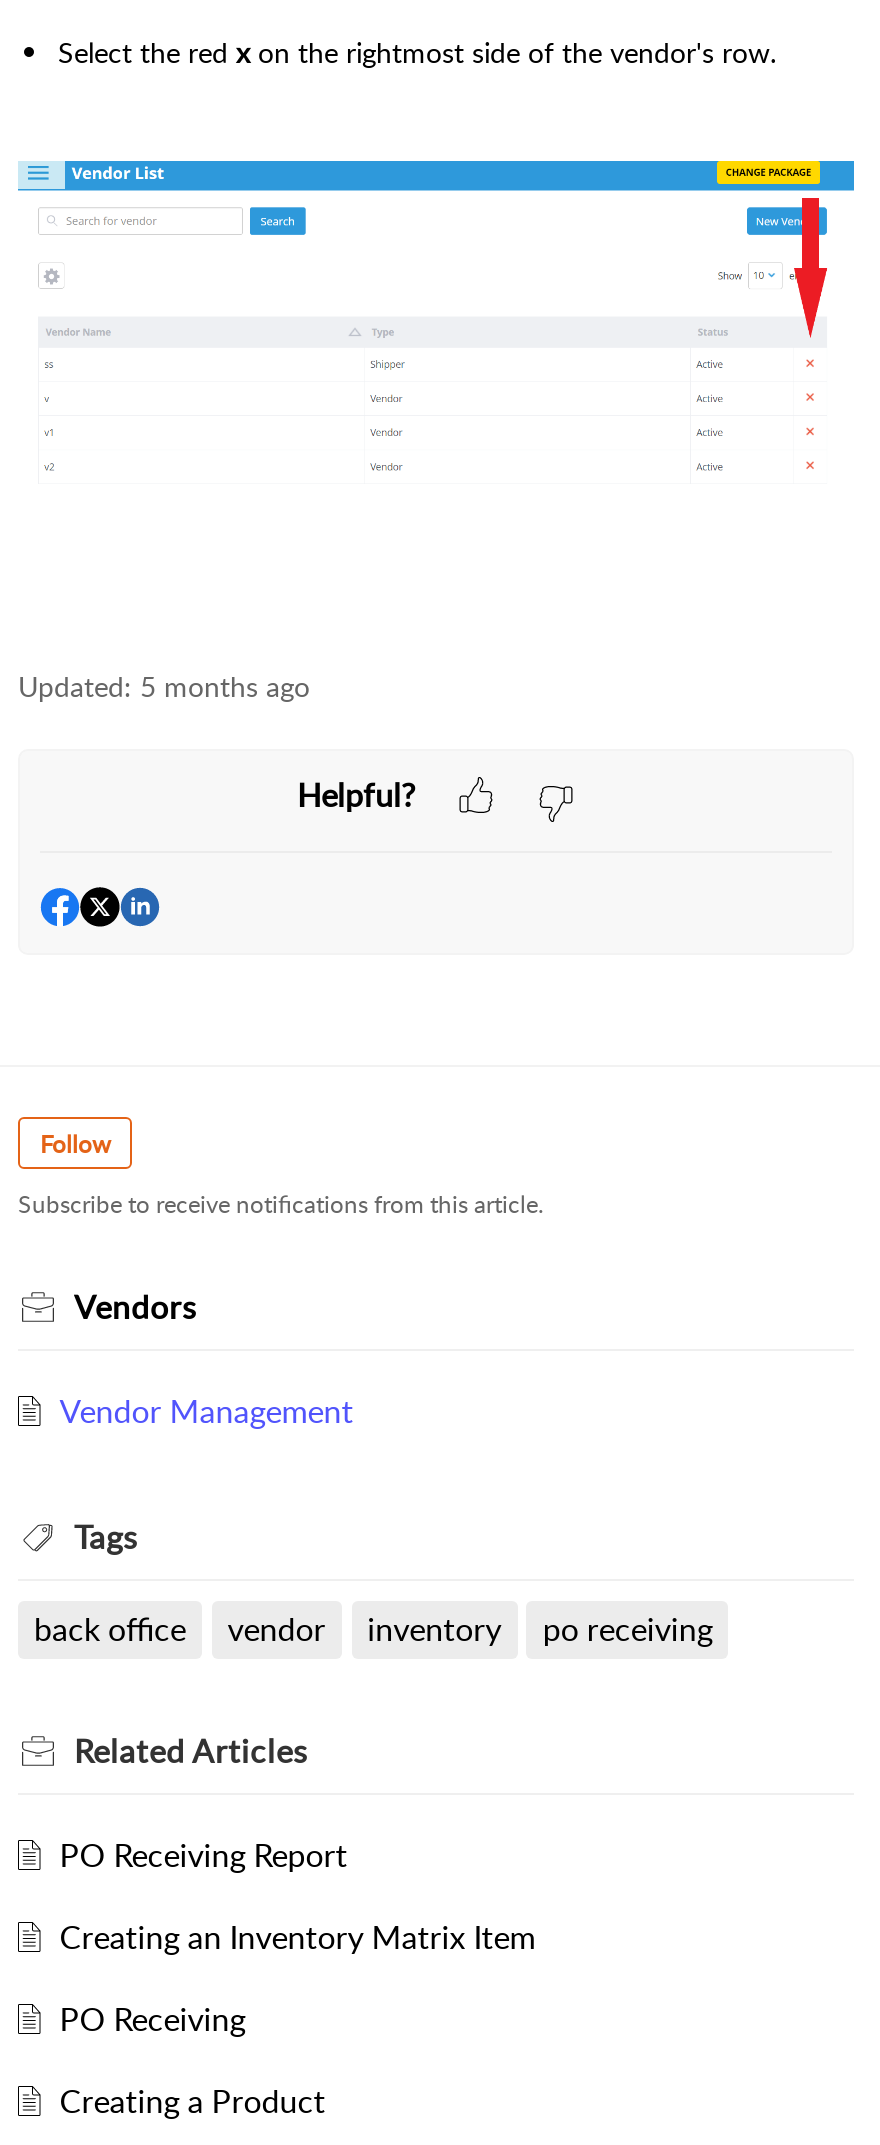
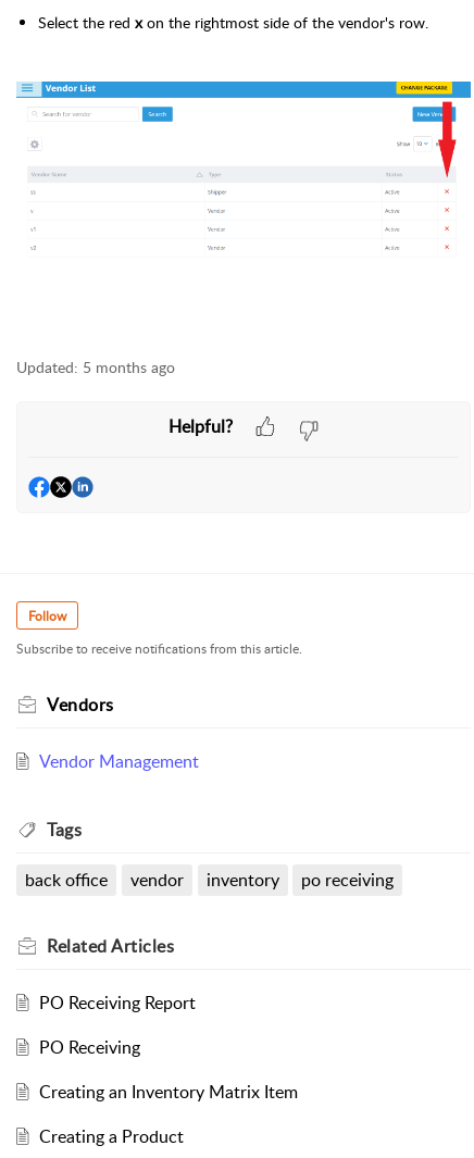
moved [60,1915,536,1959] -> [39,1079,298,1103]: Creating an Inventory Matrix Item
moved [60,1997,246,2041] -> [39,1035,140,1059]: PO Receiving

